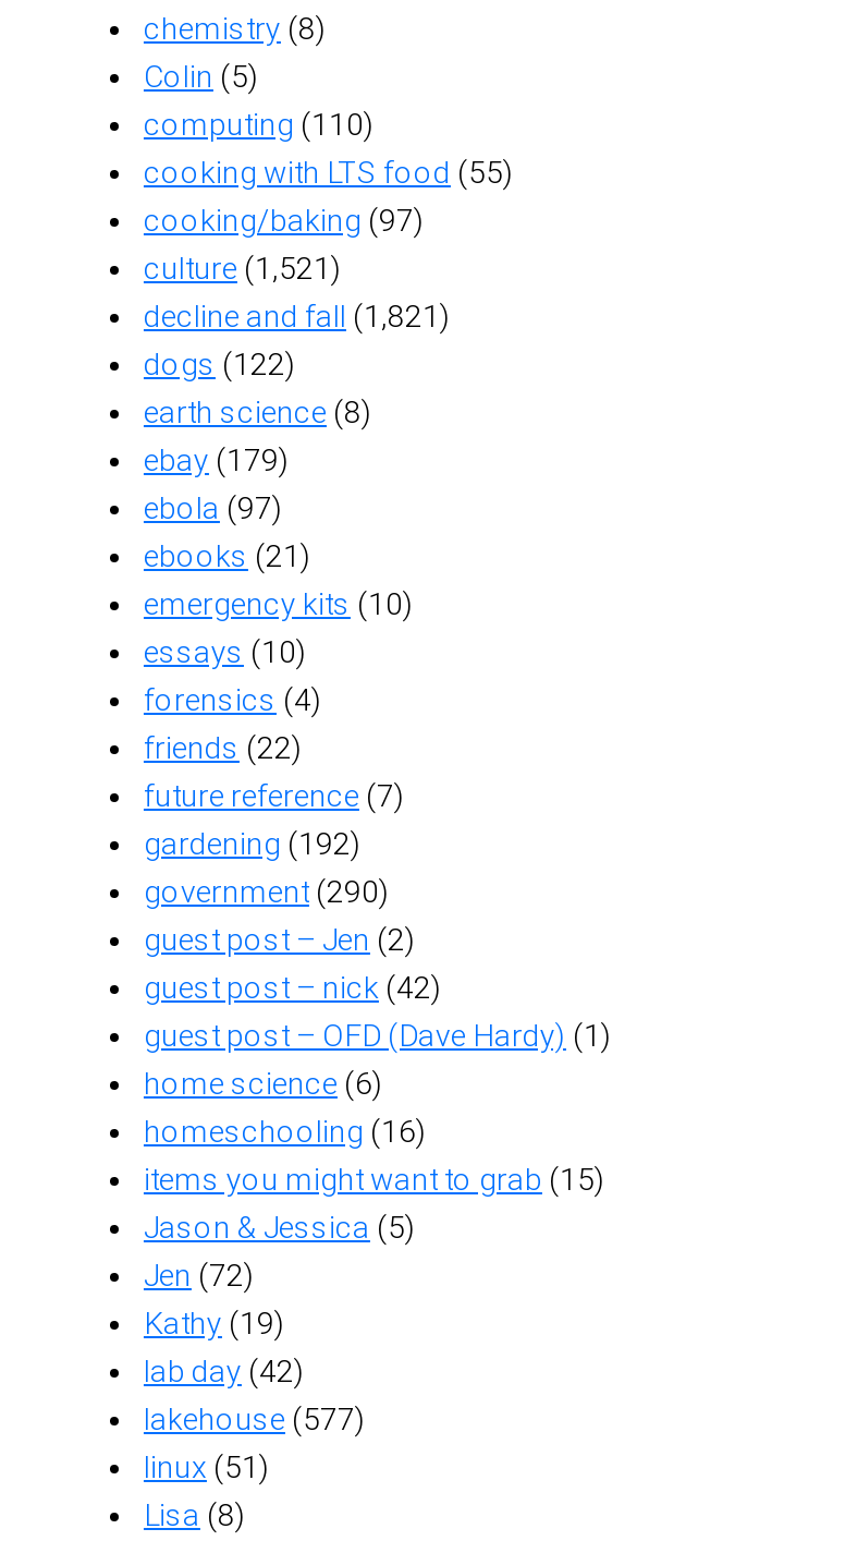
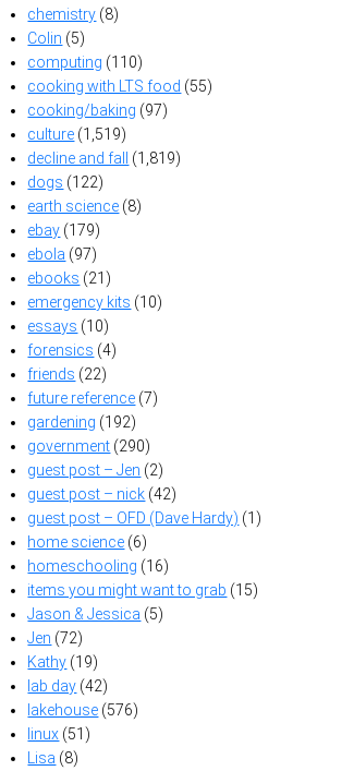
[144,250,342,284] culture (1,521) -> [28,125,127,142] culture (1,519)
[144,298,451,332] decline and fall (1,821) -> [28,149,181,166] decline and fall (1,819)
[144,1400,366,1435] lakehouse (577) -> [28,701,139,718] lakehouse (576)

